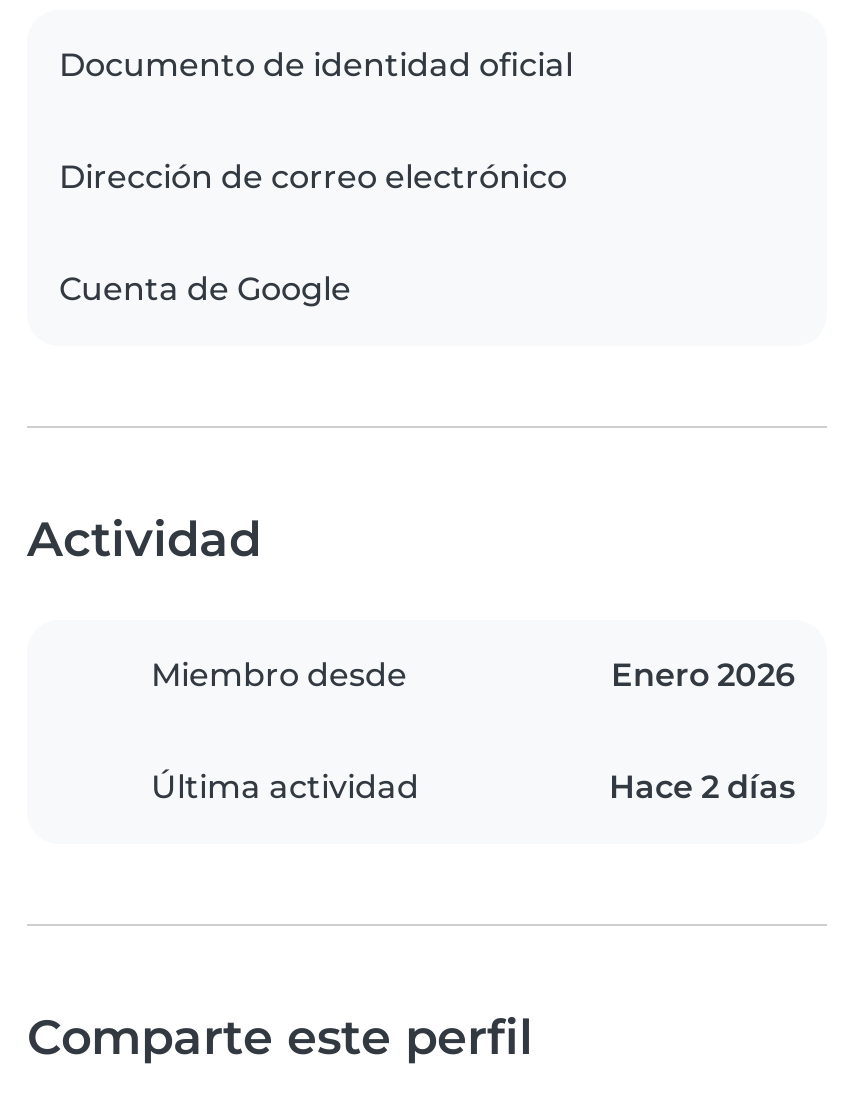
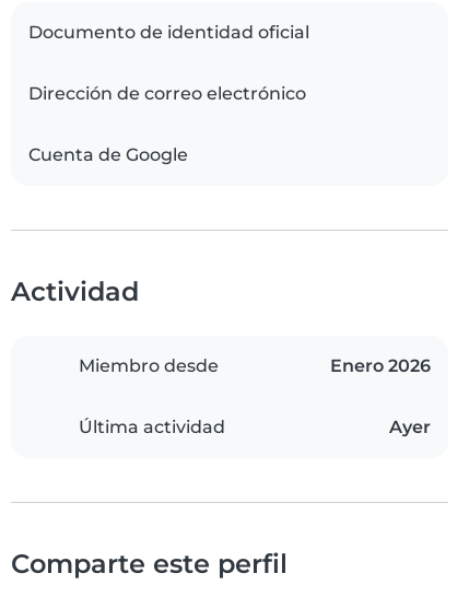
[609,769,795,807] Hace 2 días -> [389,417,431,438] Ayer

